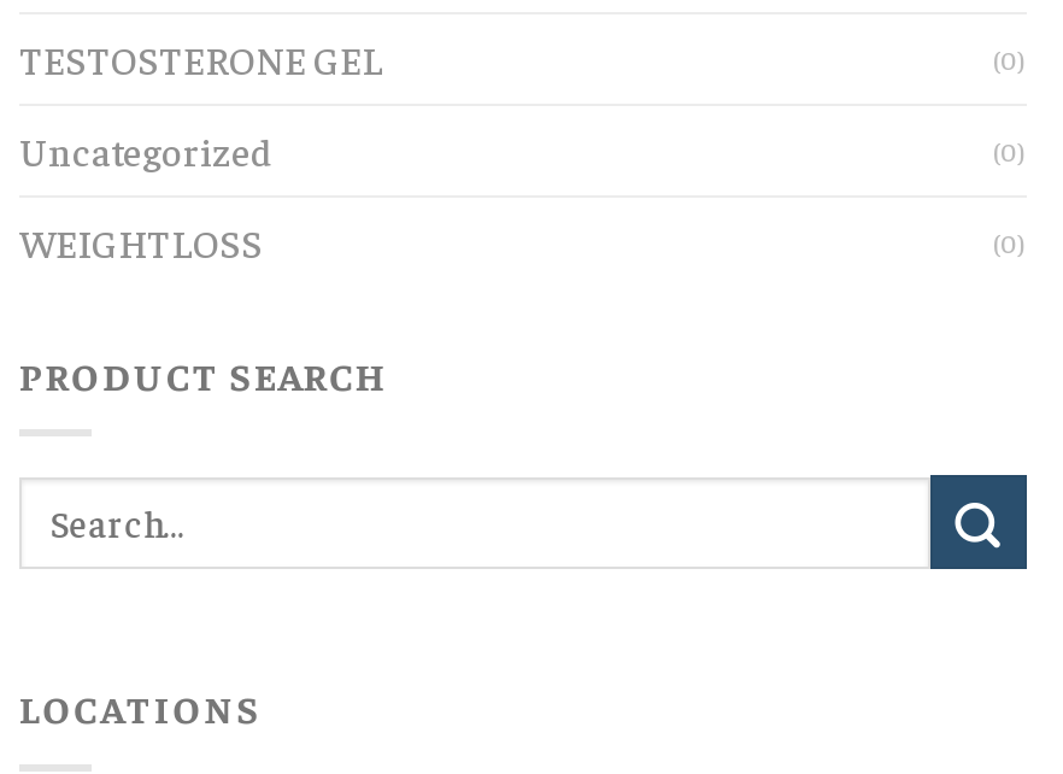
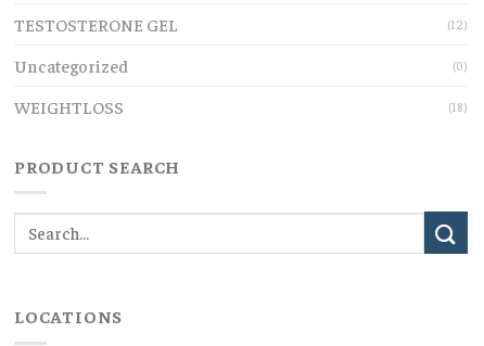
[993,41,1027,75] (0) -> [447,16,468,31] (12)
[993,224,1027,258] (0) -> [448,99,468,114] (18)

